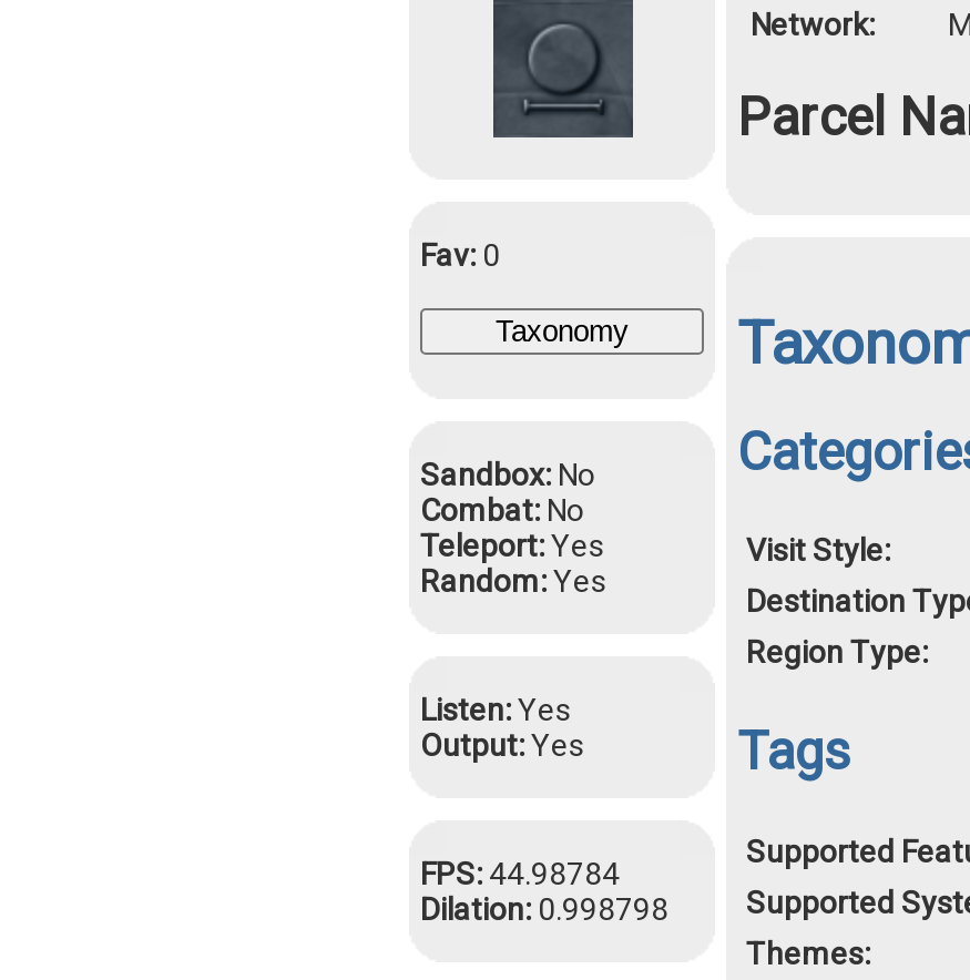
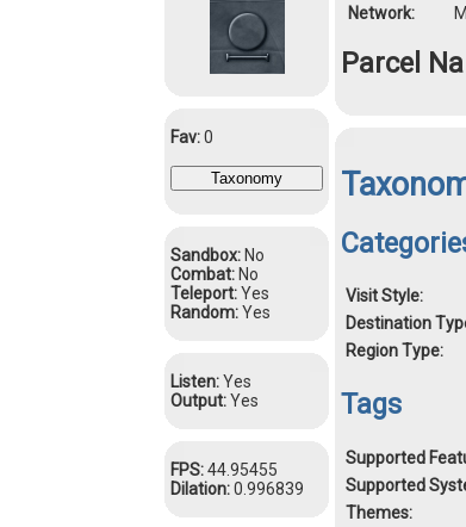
[420,856,620,892] FPS: 44.98784 -> [170,460,278,480] FPS: 44.95455
[420,892,668,927] Dilation: 0.998798 -> [170,480,304,499] Dilation: 0.996839

